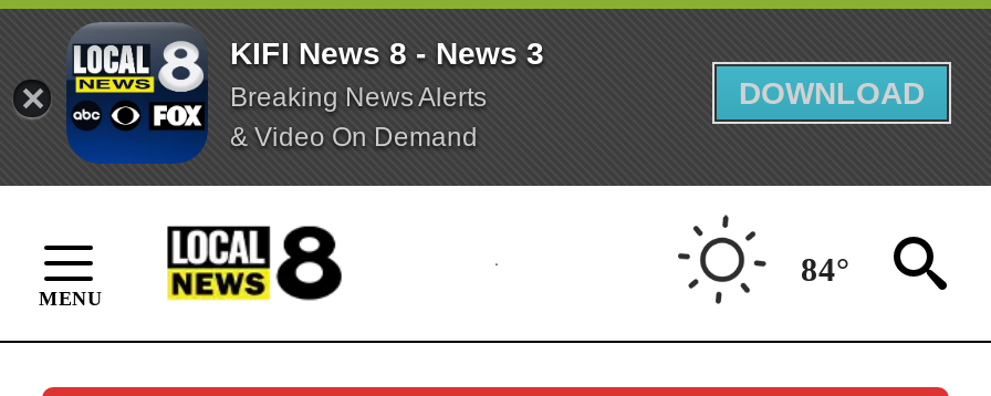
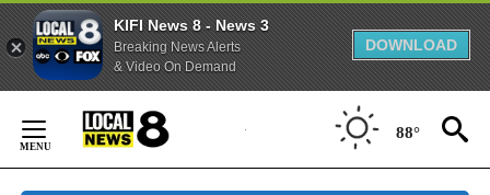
[801,252,849,287] 84° -> [396,123,420,141] 88°

